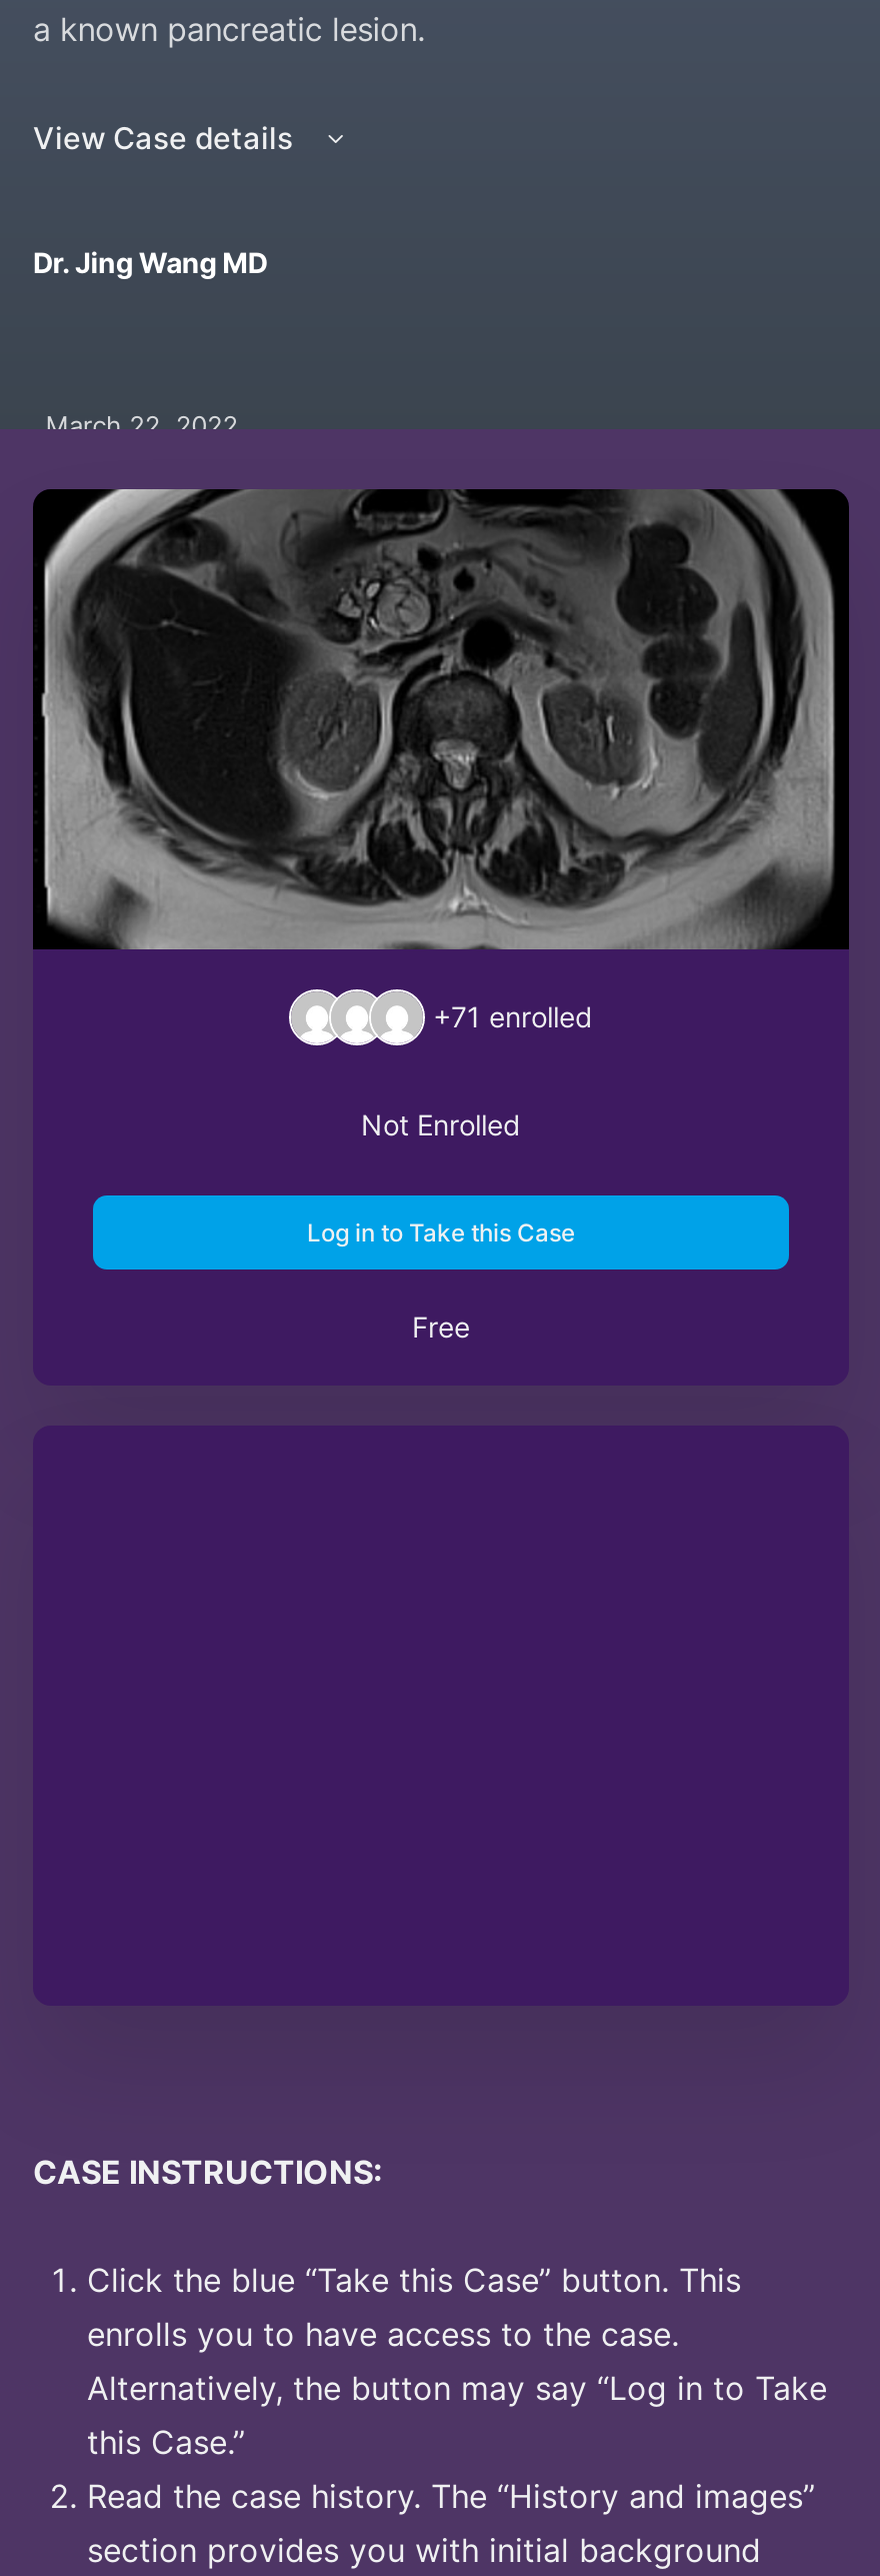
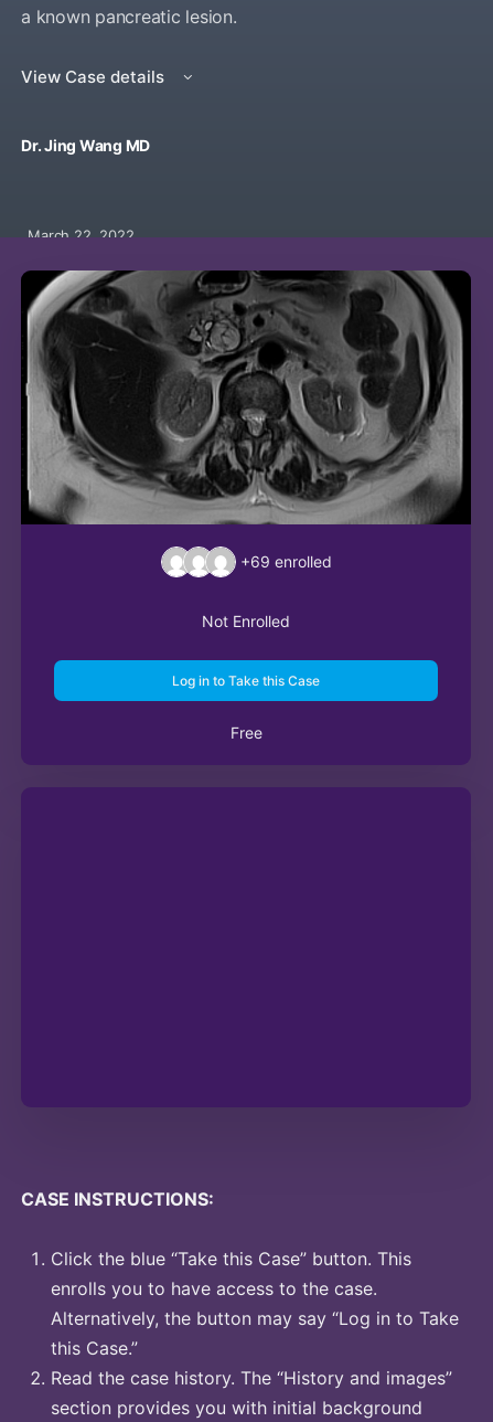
[433,998,593,1032] +71 enrolled -> [240,551,331,570] +69 enrolled

